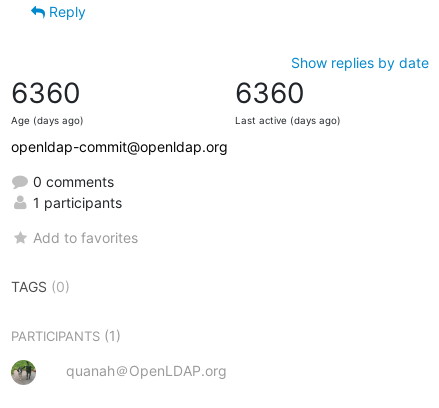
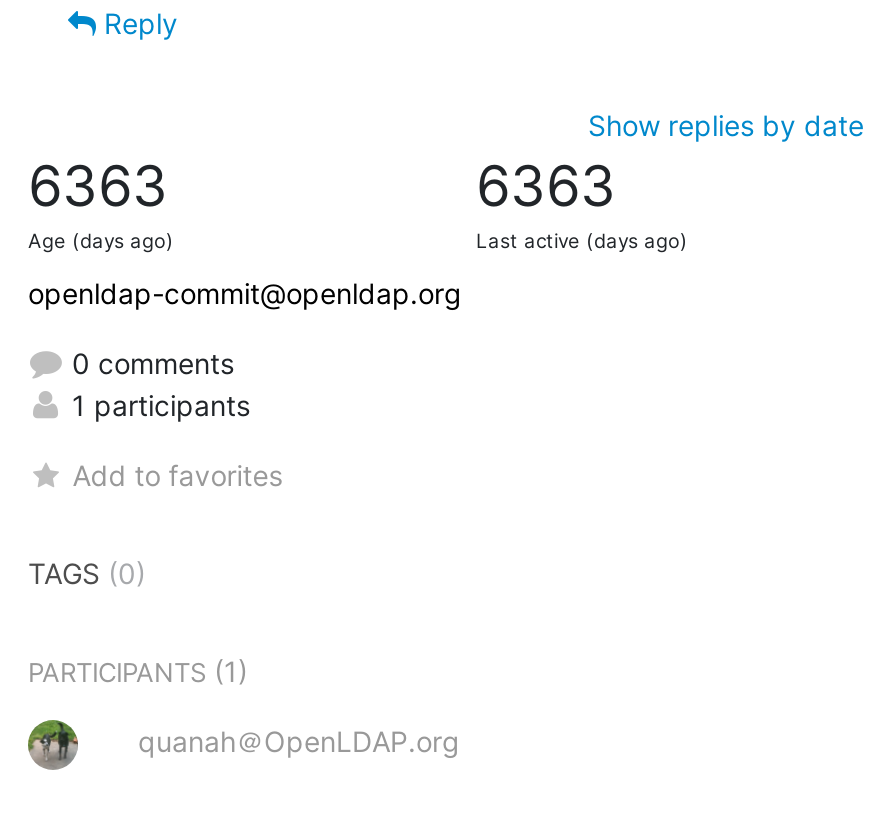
[11,76,81,110] 6360 -> [28,152,168,220] 6363
[235,76,305,110] 6360 -> [476,152,616,220] 6363

